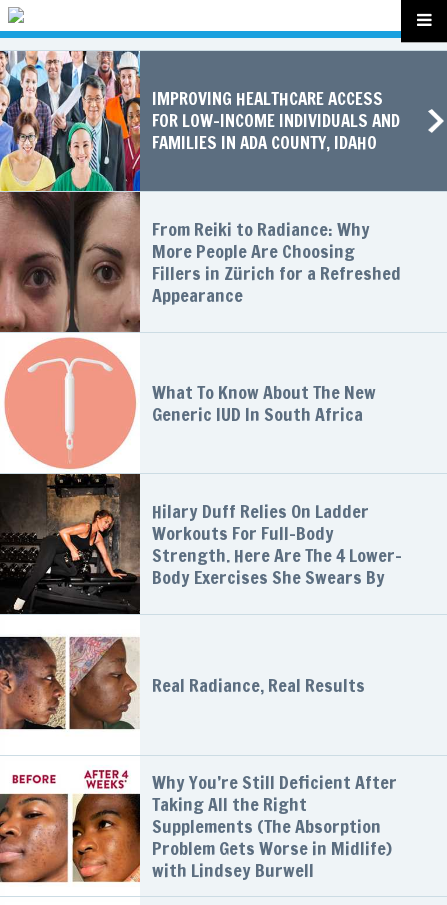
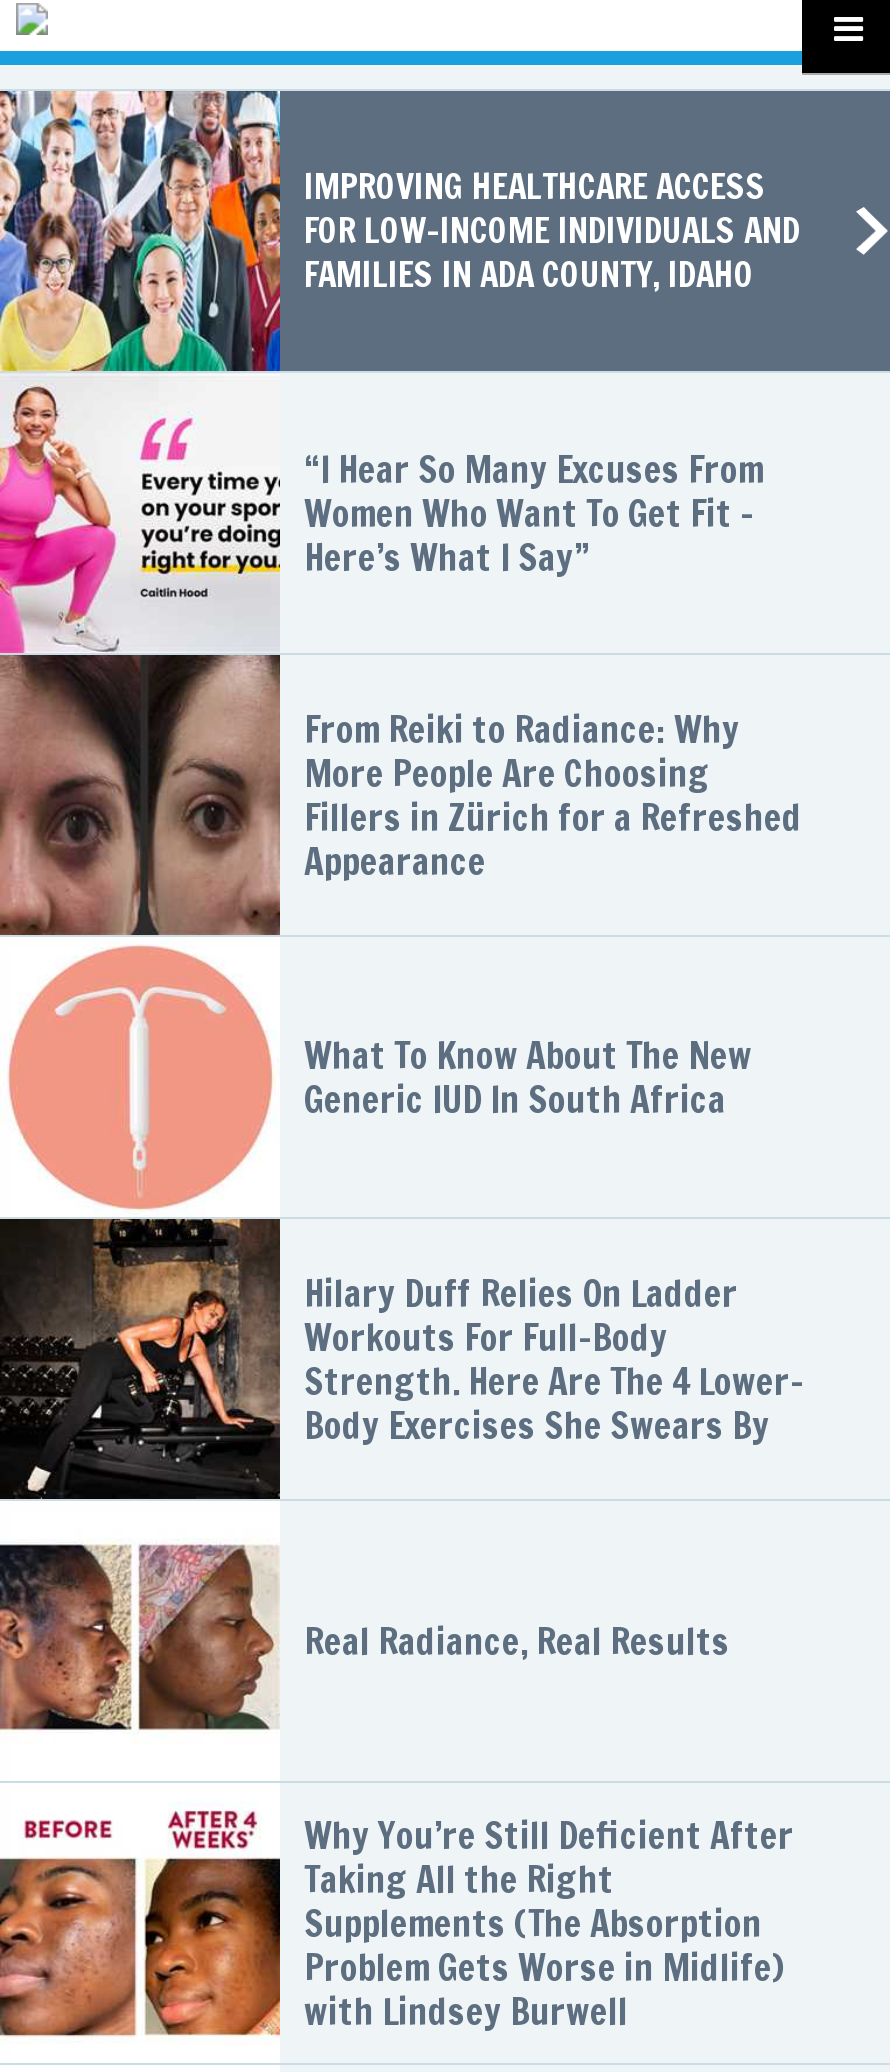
none -> [6,371,764,655] [image] | “I Hear So Many Excuses From | Women Who Want To Get Fit – | Here’s What I Say”

